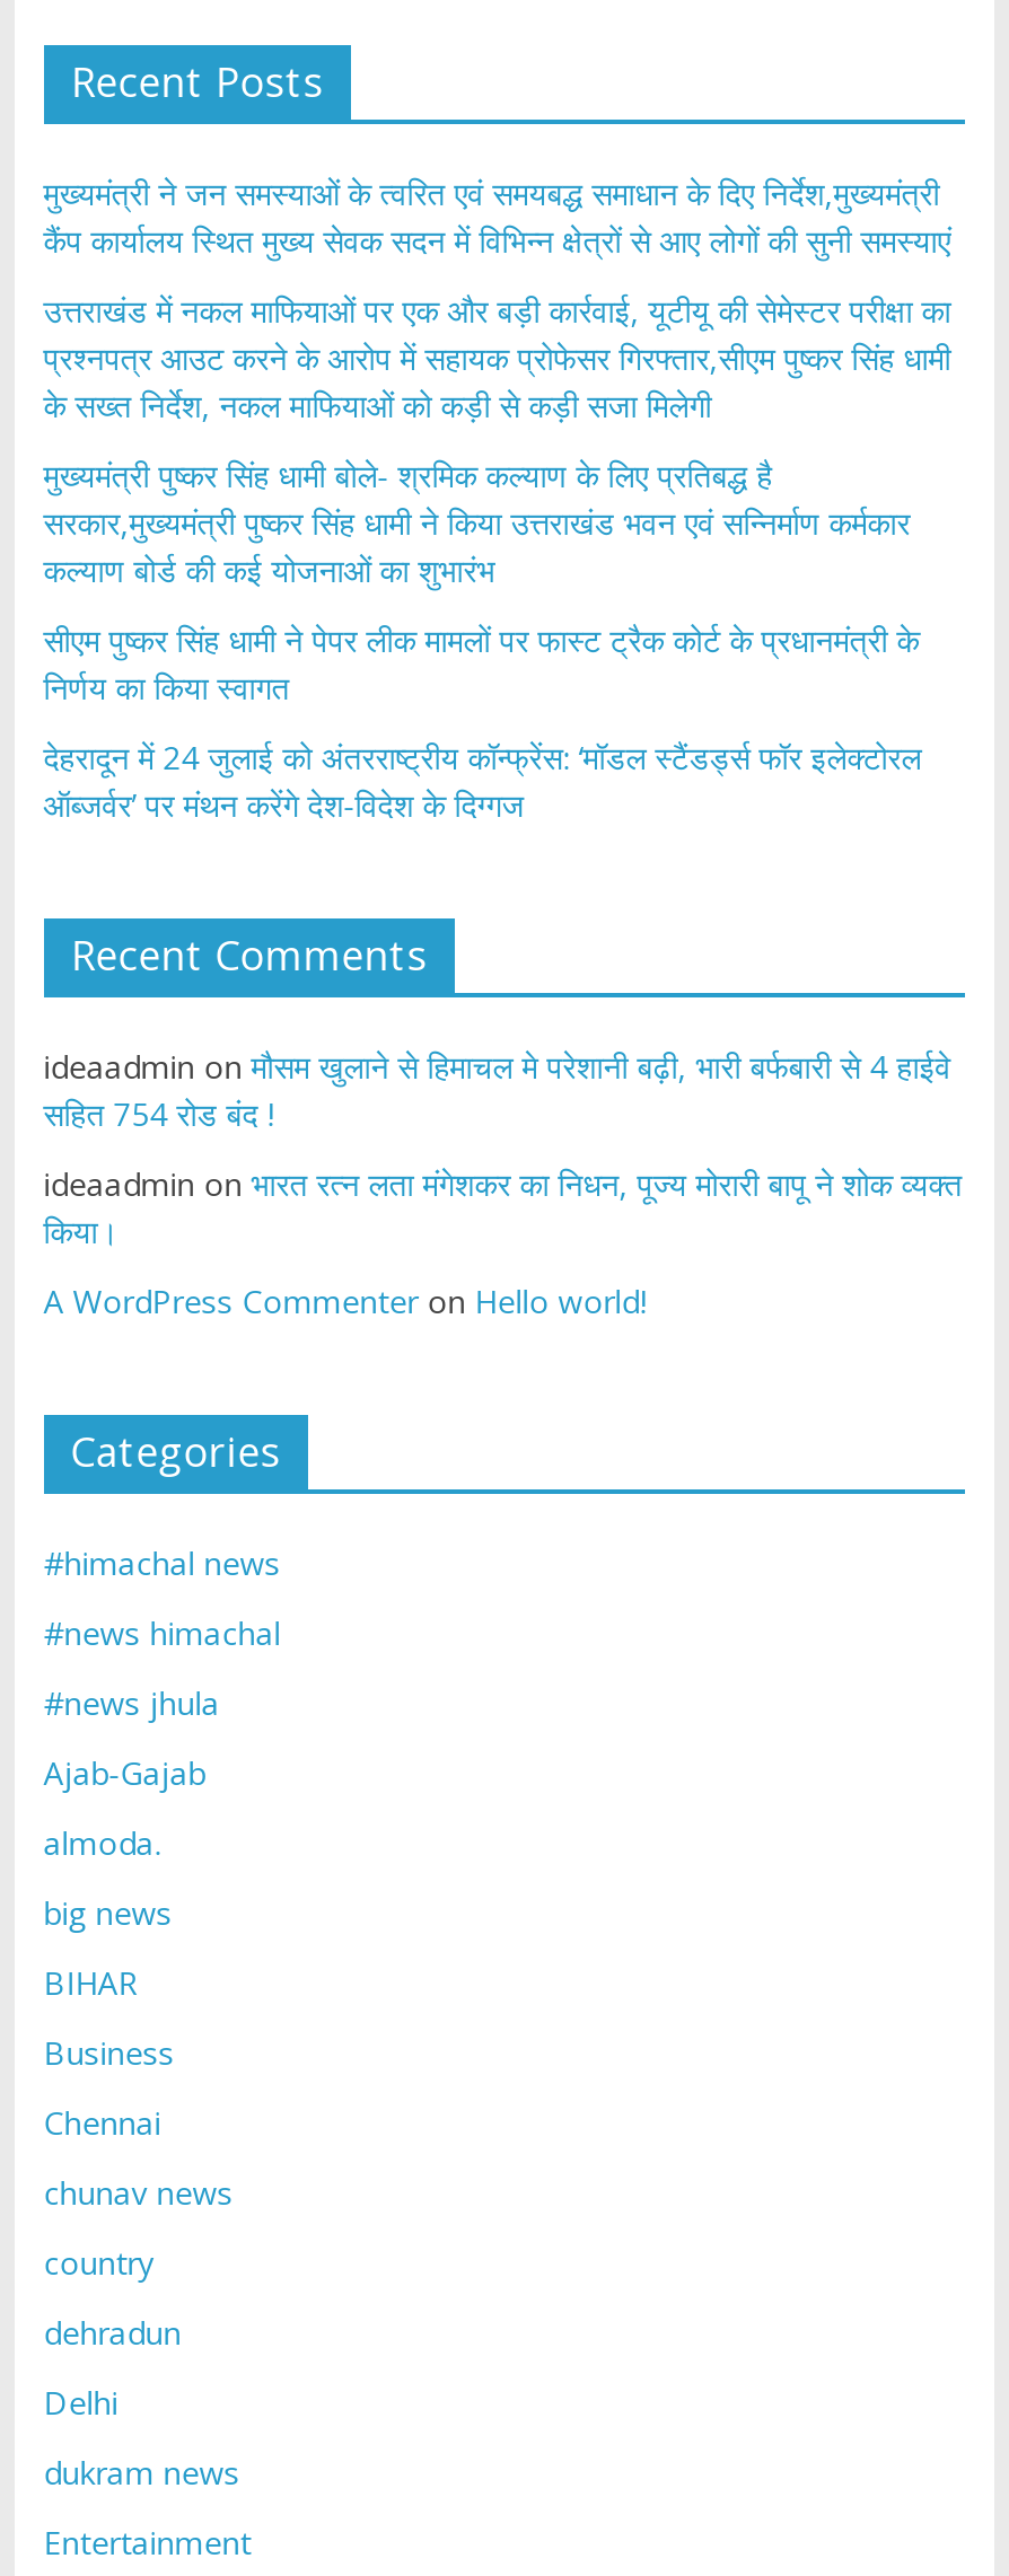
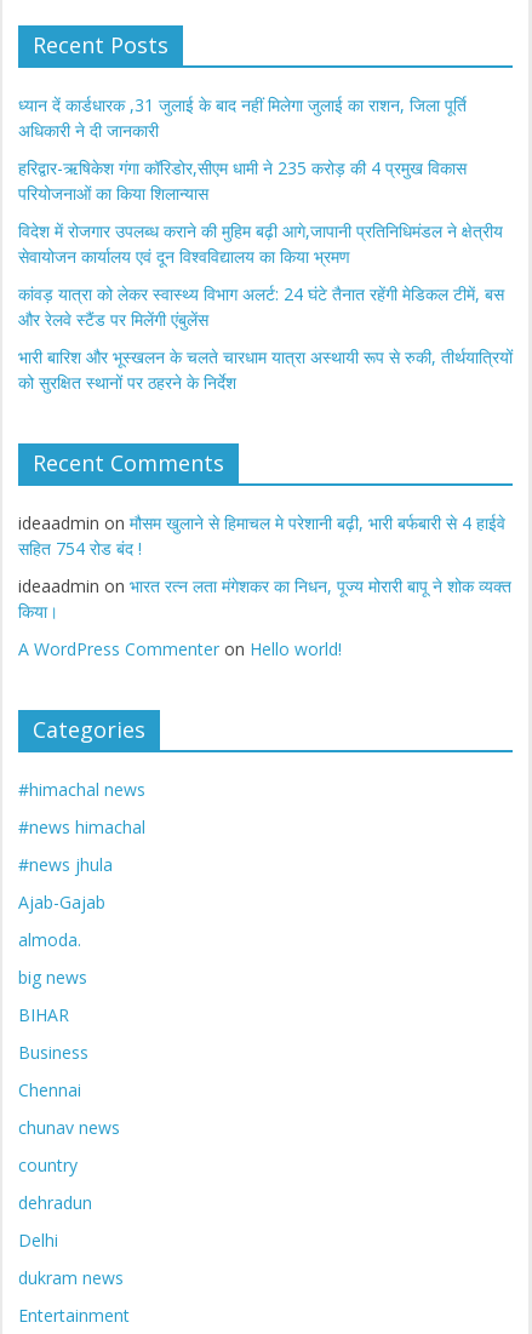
[44,171,951,262] मुख्यमंत्री ने जन समस्याओं के त्वरित एवं समयबद्ध समाधान के दिए निर्देश,मुख्यमंत्री | कैंप कार्यालय स्थित मुख्य सेवक सदन में विभिन्न क्षेत्रों से आए लोगों की सुनी समस्याएं -> [18,93,466,142] ध्यान दें कार्डधारक ,31 जुलाई के बाद नहीं मिलेगा जुलाई का राशन, जिला पूर्ति | अधिकारी ने दी जानकारी
[44,289,951,426] उत्तराखंड में नकल माफियाओं पर एक और बड़ी कार्रवाई, यूटीयू की सेमेस्टर परीक्षा का | प्रश्नपत्र आउट करने के आरोप में सहायक प्रोफेसर गिरफ्तार,सीएम पुष्कर सिंह धामी | के सख्त निर्देश, नकल माफियाओं को कड़ी से कड़ी सजा मिलेगी -> [18,156,466,205] हरिद्वार-ऋषिकेश गंगा कॉरिडोर,सीएम धामी ने 235 करोड़ की 4 प्रमुख विकास | परियोजनाओं का किया शिलान्यास
[44,453,910,591] मुख्यमंत्री पुष्कर सिंह धामी बोले- श्रमिक कल्याण के लिए प्रतिबद्ध है | सरकार,मुख्यमंत्री पुष्कर सिंह धामी ने किया उत्तराखंड भवन एवं सन्निर्माण कर्मकार | कल्याण बोर्ड की कई योजनाओं का शुभारंभ -> [18,219,503,268] विदेश में रोजगार उपलब्ध कराने की मुहिम बढ़ी आगे,जापानी प्रतिनिधिमंडल ने क्षेत्रीय | सेवायोजन कार्यालय एवं दून विश्वविद्यालय का किया भ्रमण
[44,618,919,708] सीएम पुष्कर सिंह धामी ने पेपर लीक मामलों पर फास्ट ट्रैक कोर्ट के प्रधानमंत्री के | निर्णय का किया स्वागत -> [18,282,504,331] कांवड़ यात्रा को लेकर स्वास्थ्य विभाग अलर्ट: 24 घंटे तैनात रहेंगी मेडिकल टीमें, बस | और रेलवे स्टैंड पर मिलेंगी एंबुलेंस
[44,735,922,826] देहरादून में 24 जुलाई को अंतरराष्ट्रीय कॉन्फ्रेंस: ‘मॉडल स्टैंडर्ड्स फॉर इलेक्टोरल | ऑब्जर्वर’ पर मंथन करेंगे देश-विदेश के दिग्गज -> [18,345,512,394] भारी बारिश और भूस्खलन के चलते चारधाम यात्रा अस्थायी रूप से रुकी, तीर्थयात्रियों | को सुरक्षित स्थानों पर ठहरने के निर्देश

